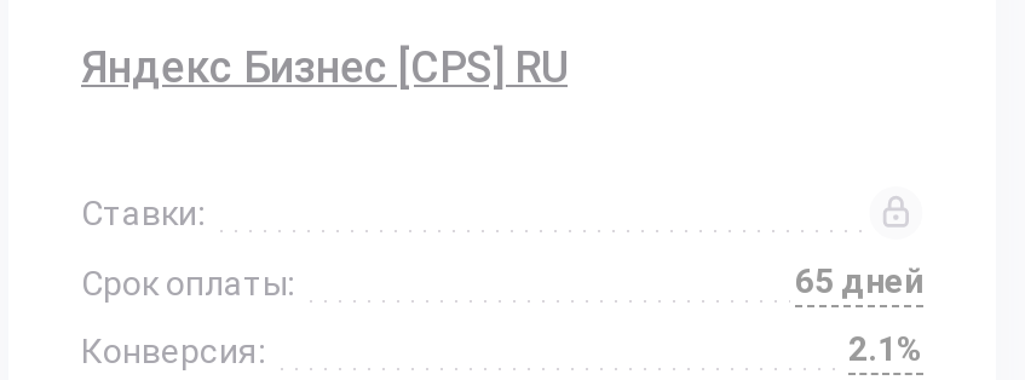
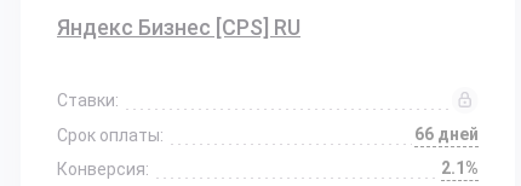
[795,261,923,300] 65 дней -> [414,124,479,144] 66 дней

